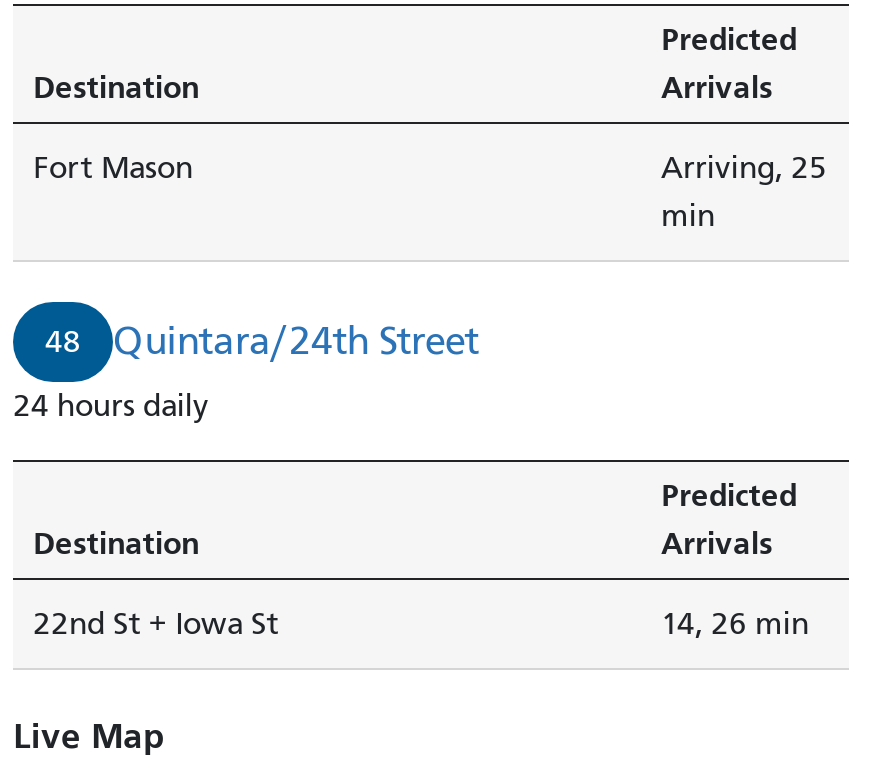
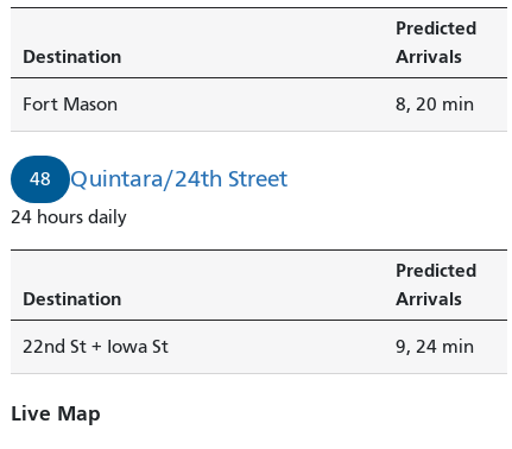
[661,149,827,233] Arriving, 25 | min -> [396,93,474,115] 8, 20 min
[661,605,809,641] 14, 26 min -> [396,336,474,357] 9, 24 min

